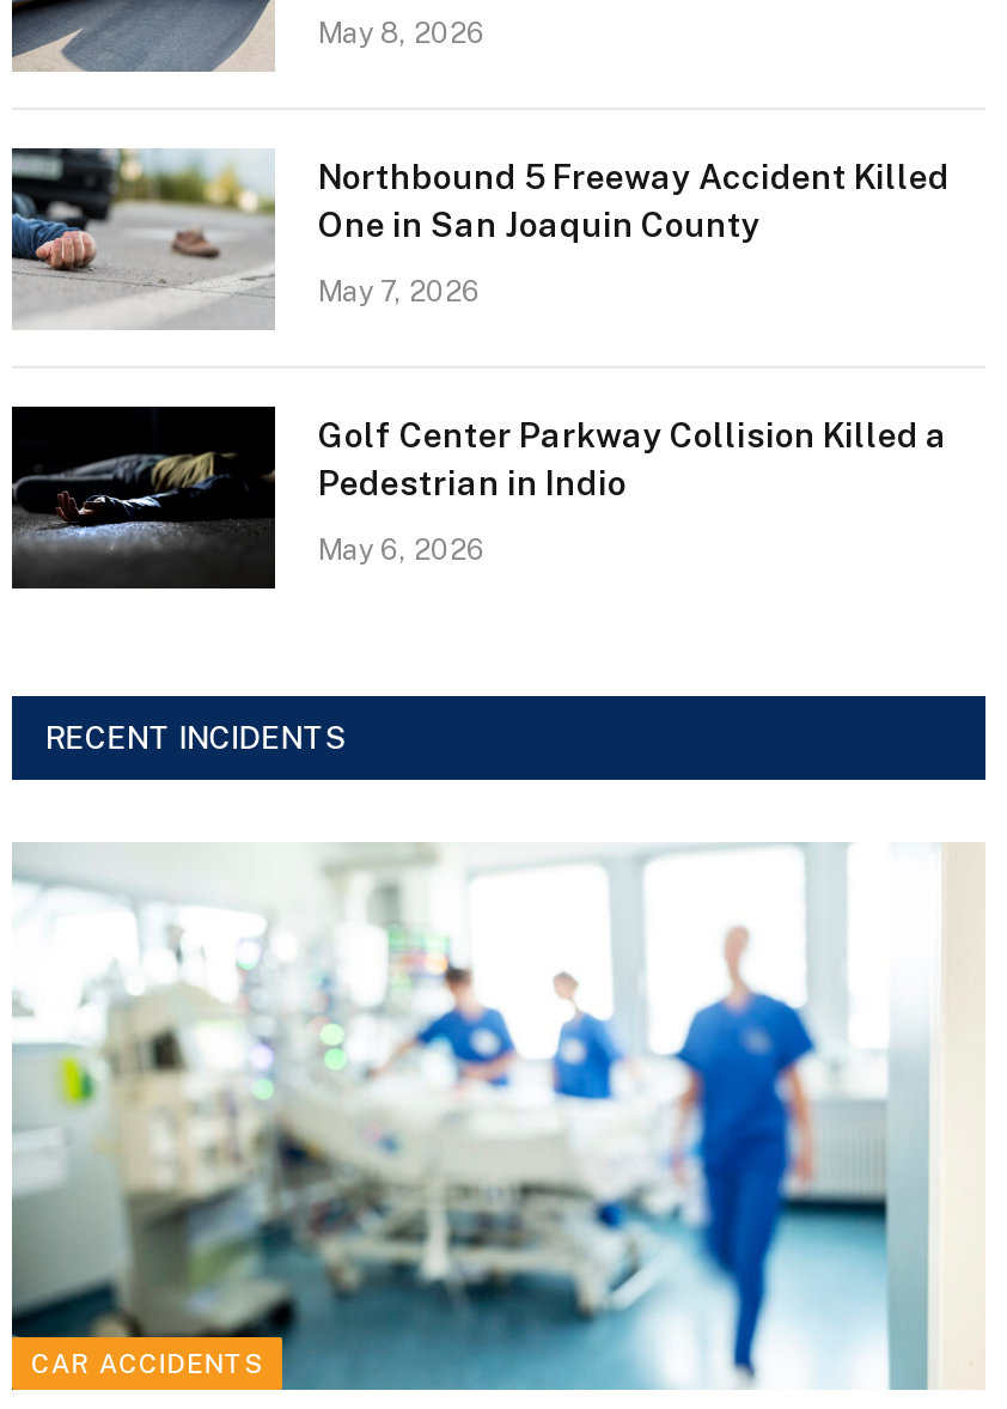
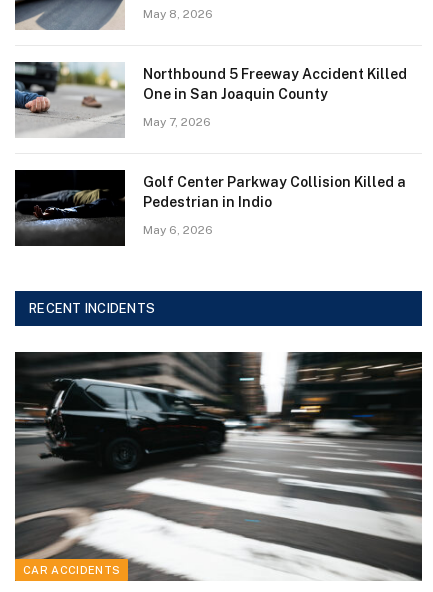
[12,842,985,1392] [image] -> [14,351,423,582] [image]

